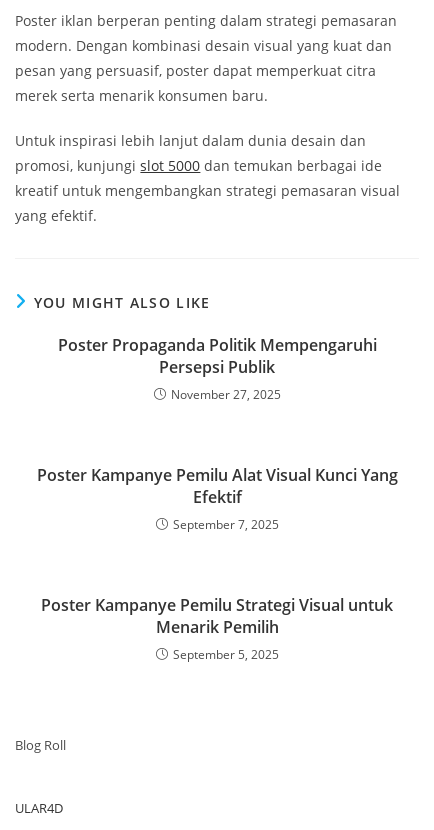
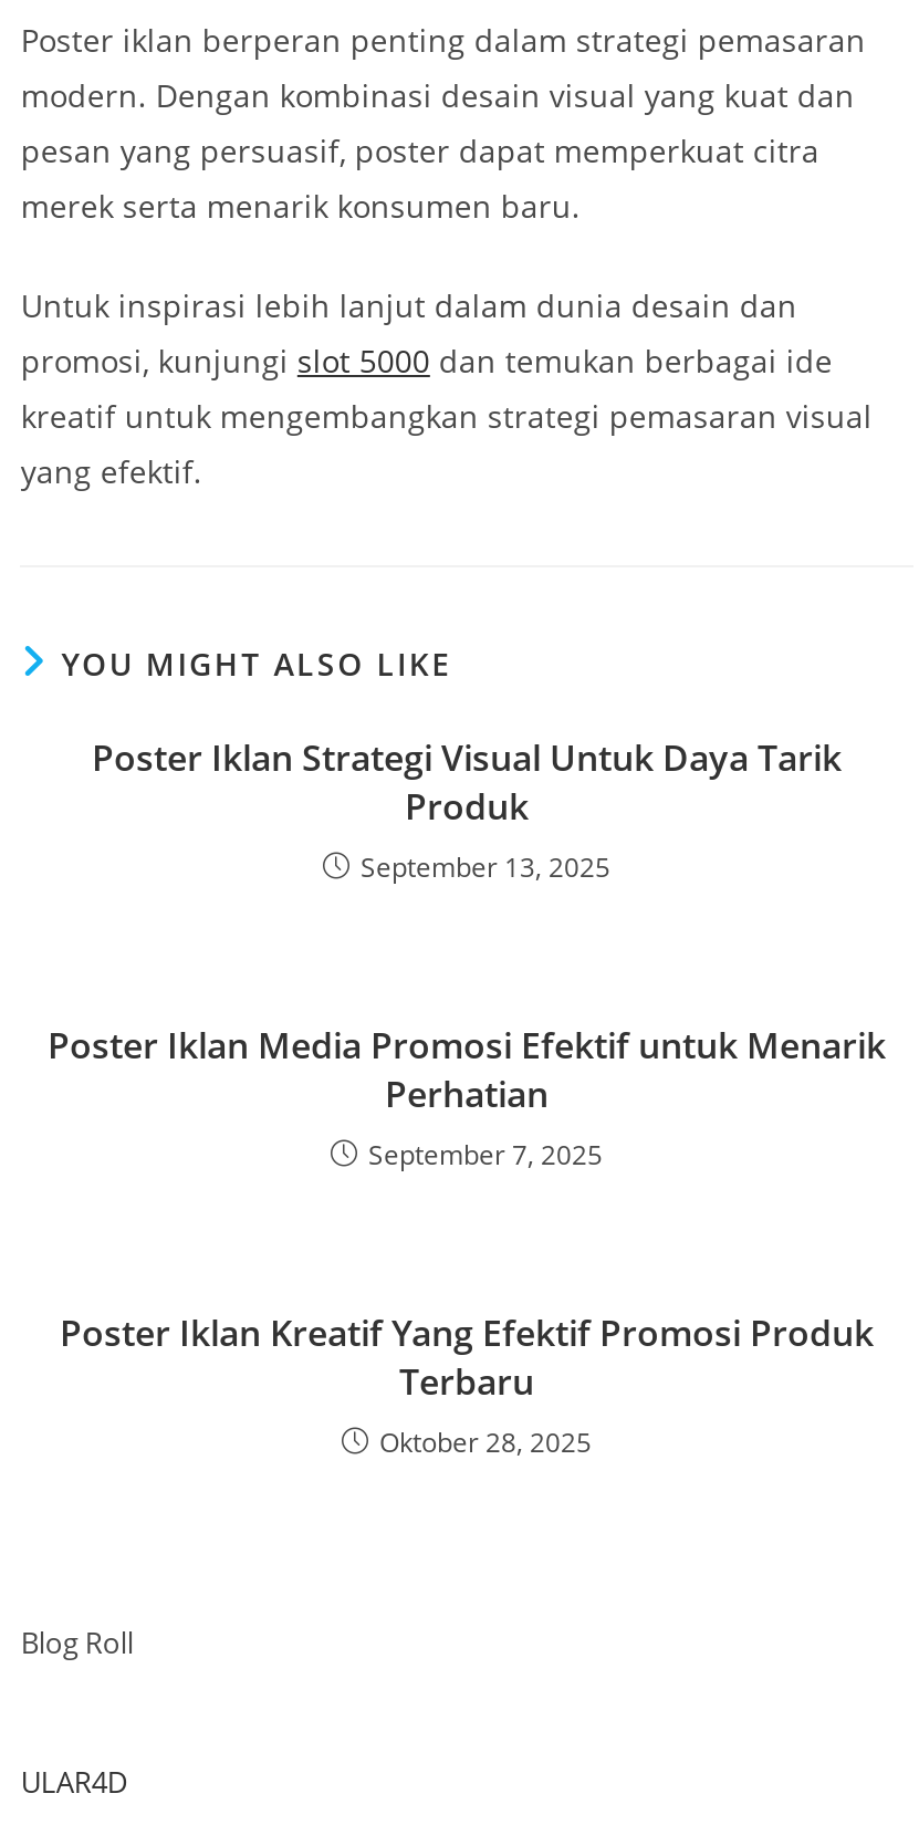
[57,334,376,403] Poster Propaganda Politik Mempengaruhi | Persepsi Publik | November 27, 2025 -> [92,733,842,886] Poster Iklan Strategi Visual Untuk Daya Tarik | Produk | September 13, 2025
[36,464,397,508] Poster Kampanye Pemilu Alat Visual Kunci Yang | Efektif -> [48,1021,886,1118] Poster Iklan Media Promosi Efektif untuk Menarik | Perhatian
[41,594,393,663] Poster Kampanye Pemilu Strategi Visual untuk | Menarik Pemilih | September 5, 2025 -> [60,1308,874,1461] Poster Iklan Kreatif Yang Efektif Promosi Produk | Terbaru | Oktober 28, 2025

